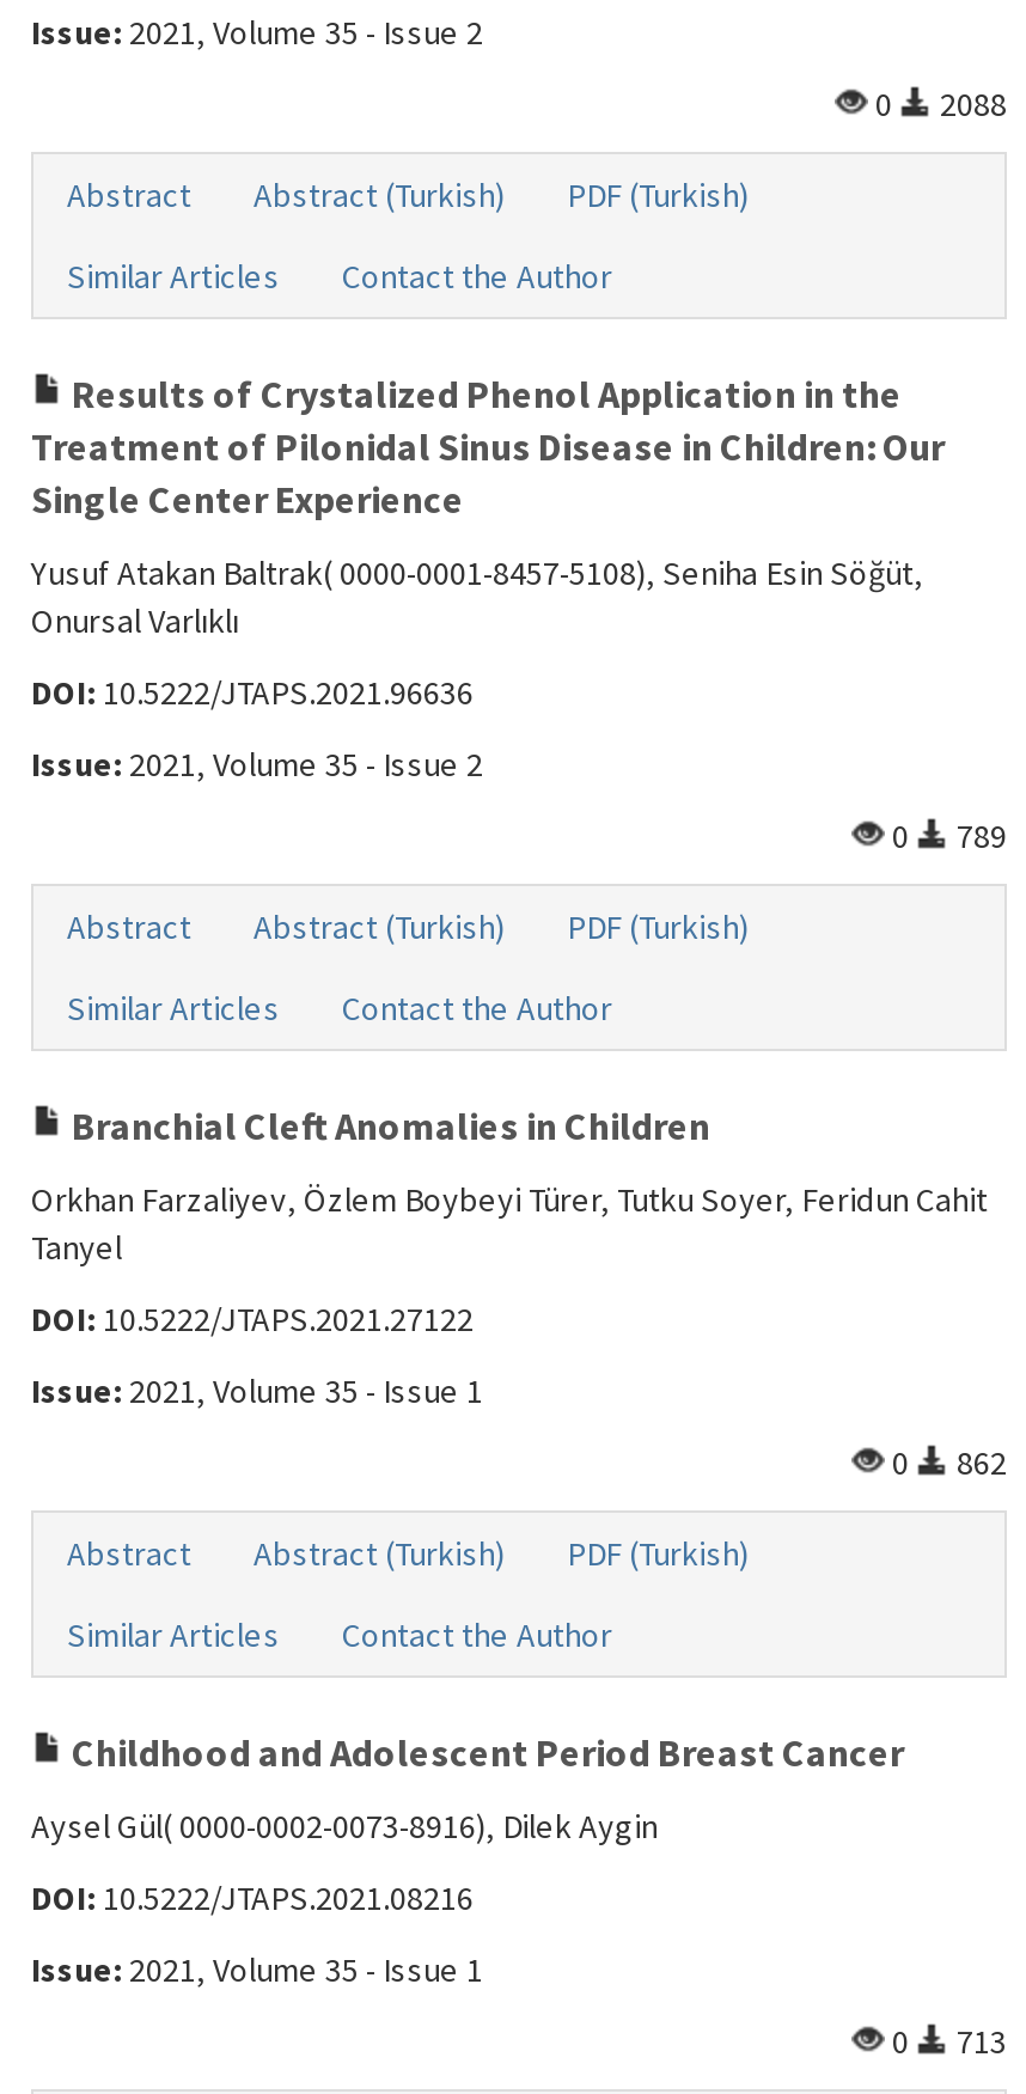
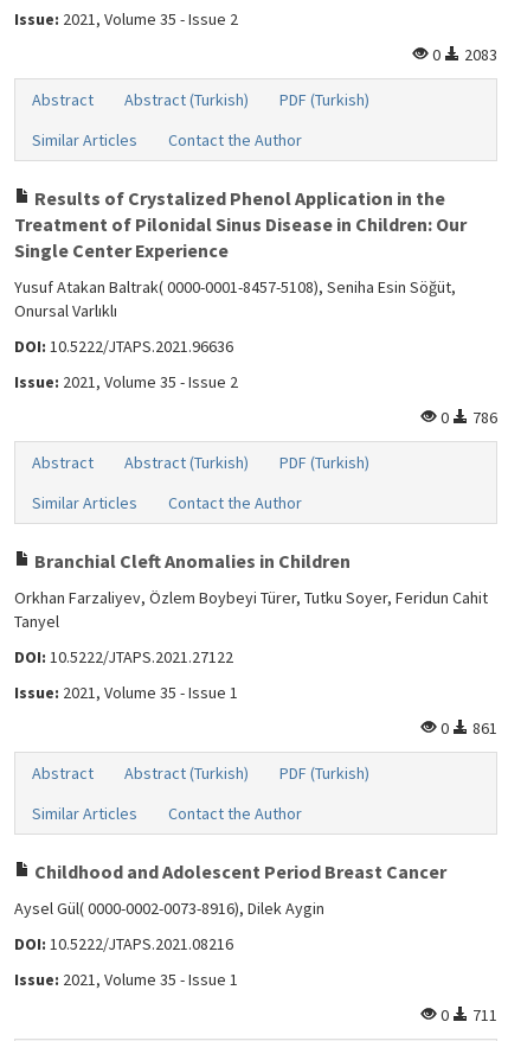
[868,83,1007,126] 0 2088 -> [429,44,497,65] 0 2083
[885,814,1007,857] 0 789 -> [437,407,497,428] 0 786
[885,1441,1007,1484] 0 862 -> [437,717,497,739] 0 861
[885,2020,1007,2063] 0 713 -> [437,1004,497,1026] 0 711

